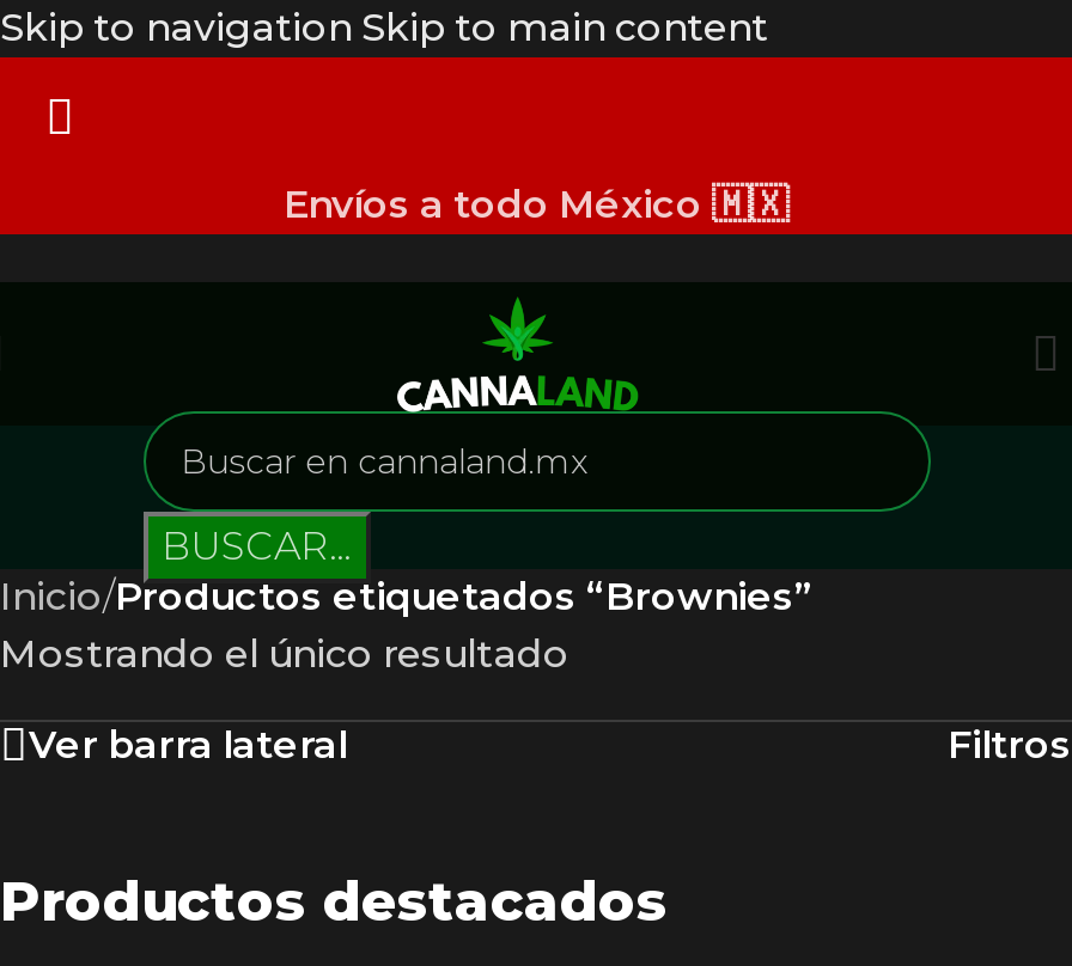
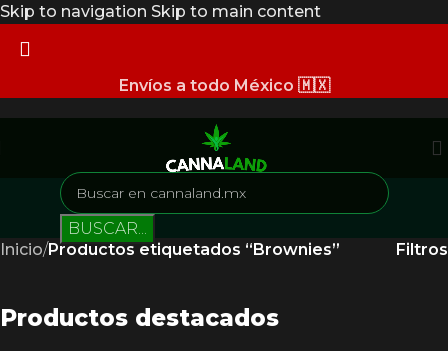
[0,631,569,766] Mostrando el único resultado | Ver barra lateral -> none

